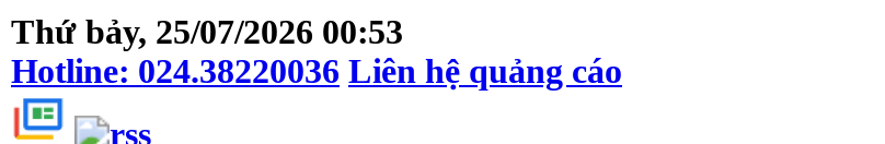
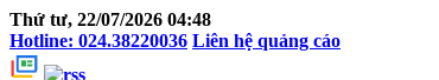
[11,13,403,50] Thứ bảy, 25/07/2026 00:53 -> [9,9,211,29] Thứ tư, 22/07/2026 04:48

